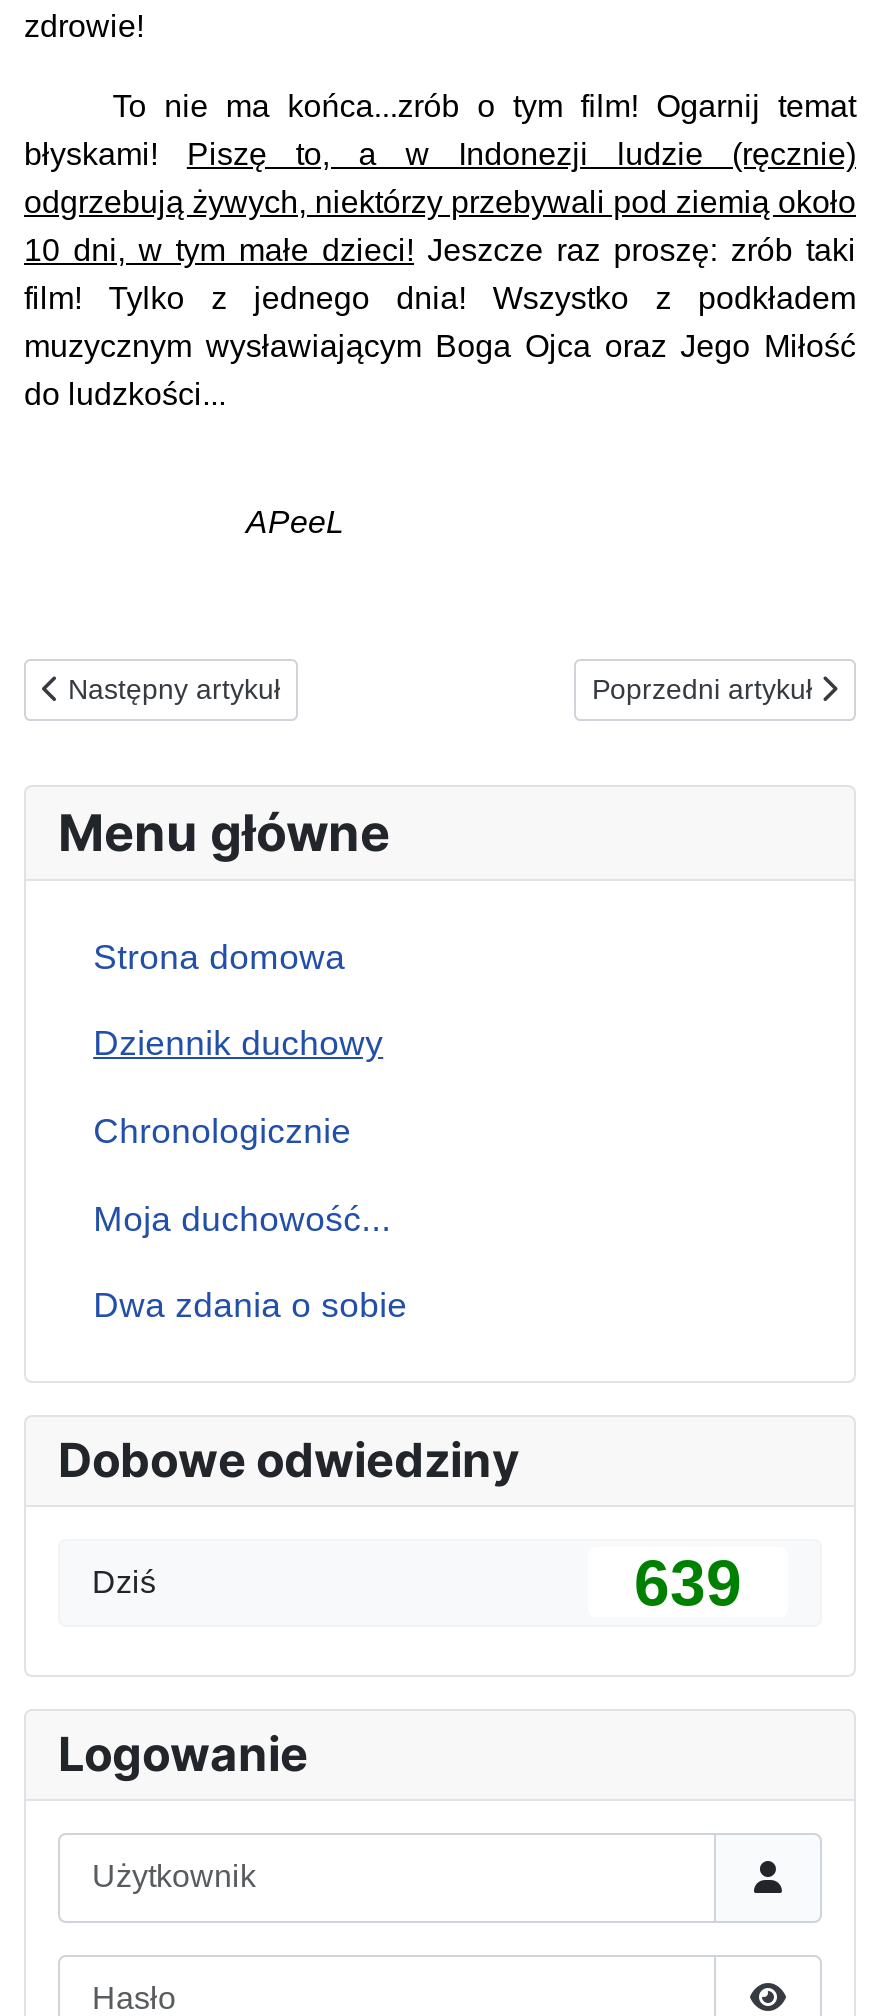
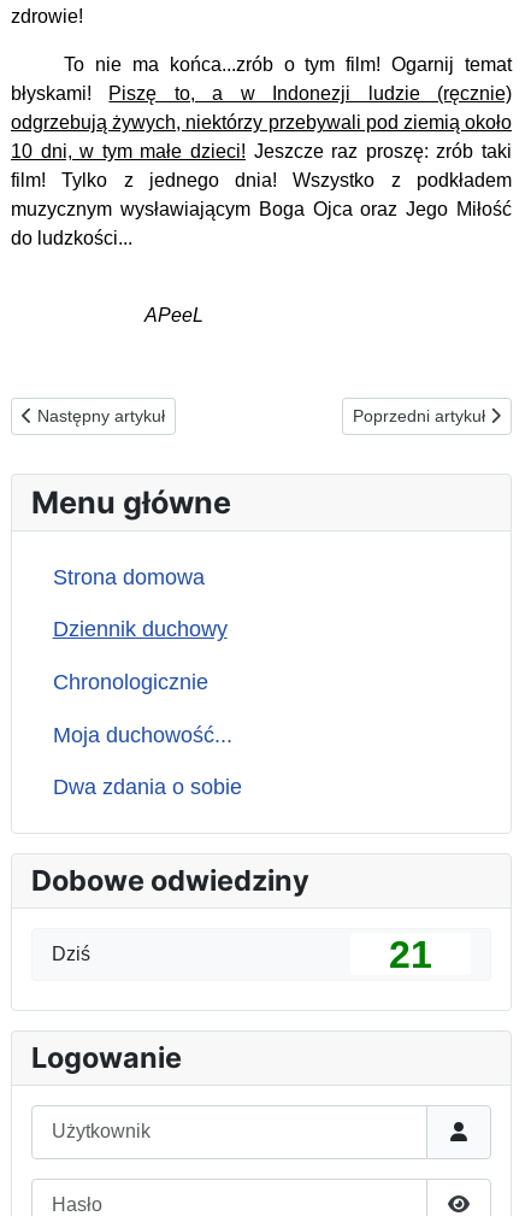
[634,1547,742,1619] 639 -> [389,933,432,976] 21

